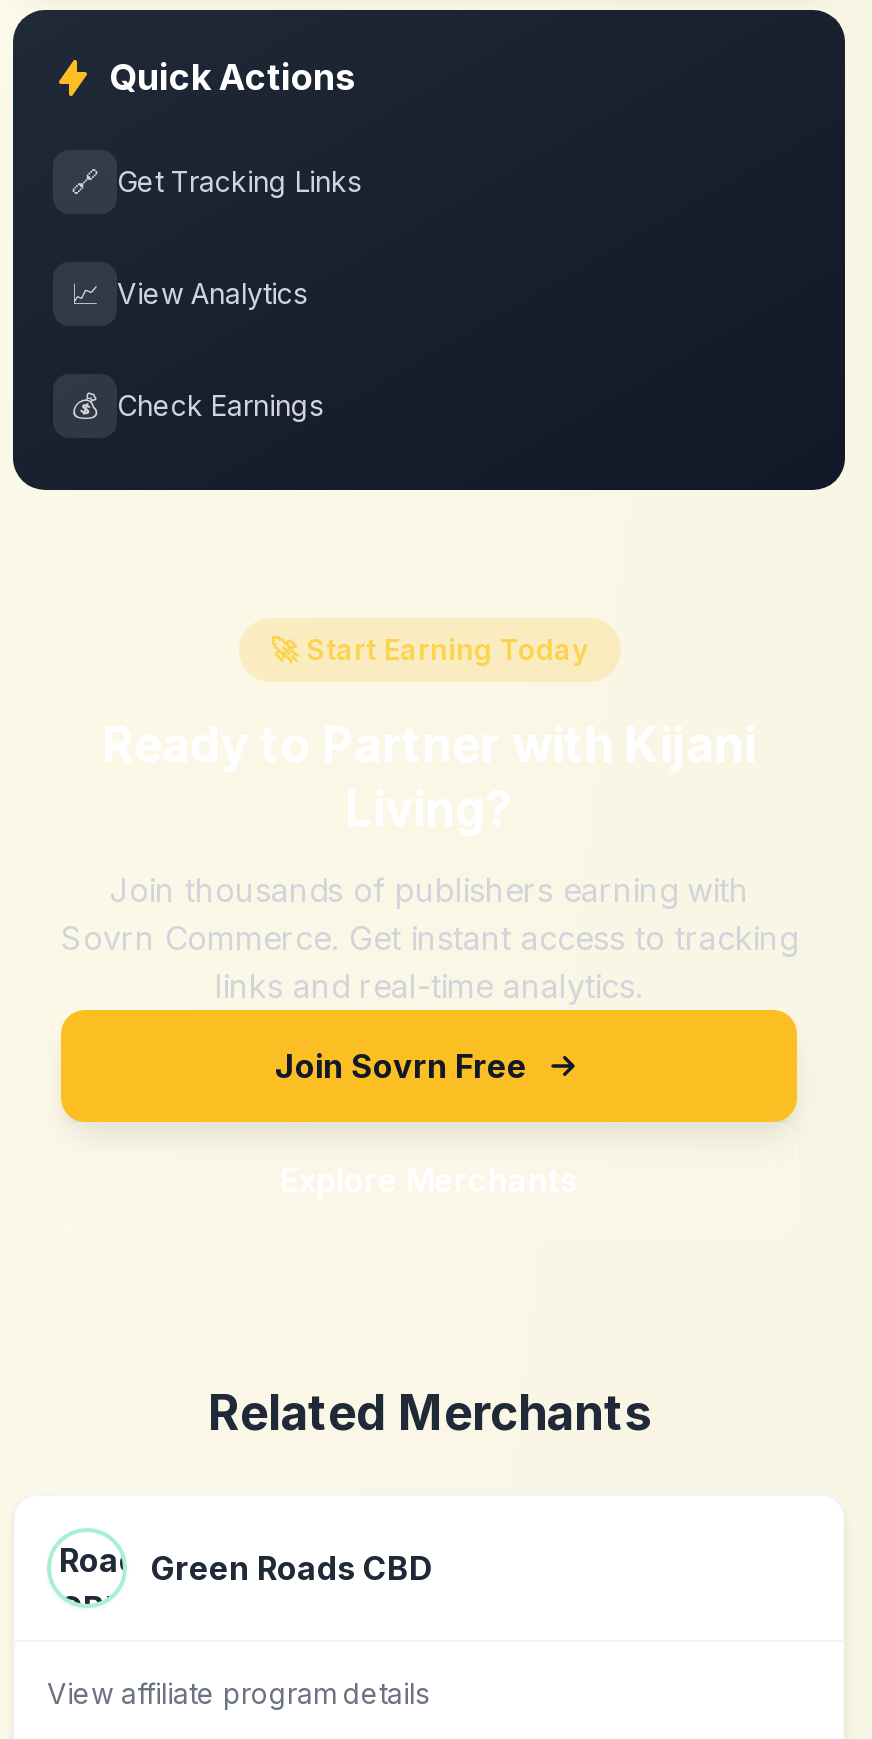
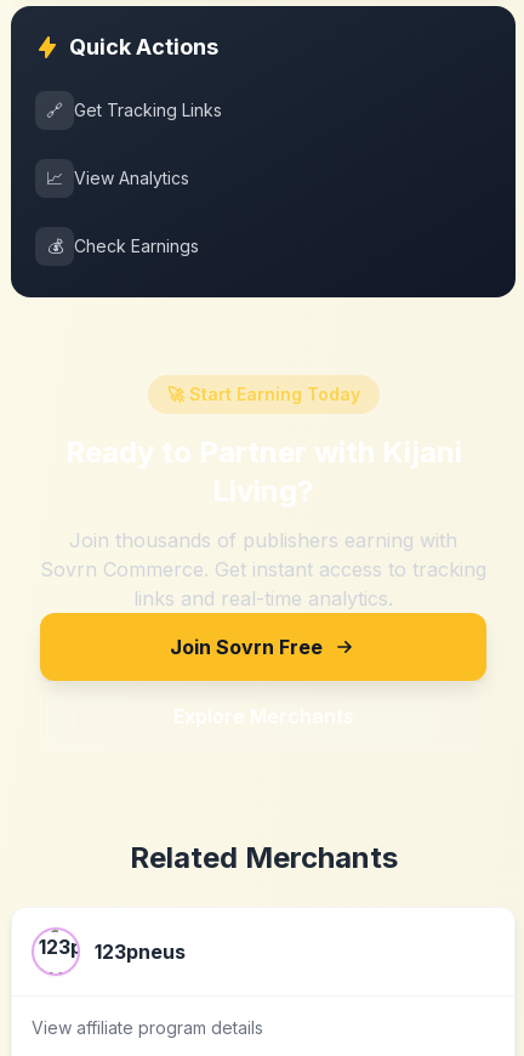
[47,1528,433,1608] [image] | Green Roads CBD -> [32,927,186,976] [image] | 123pneus

